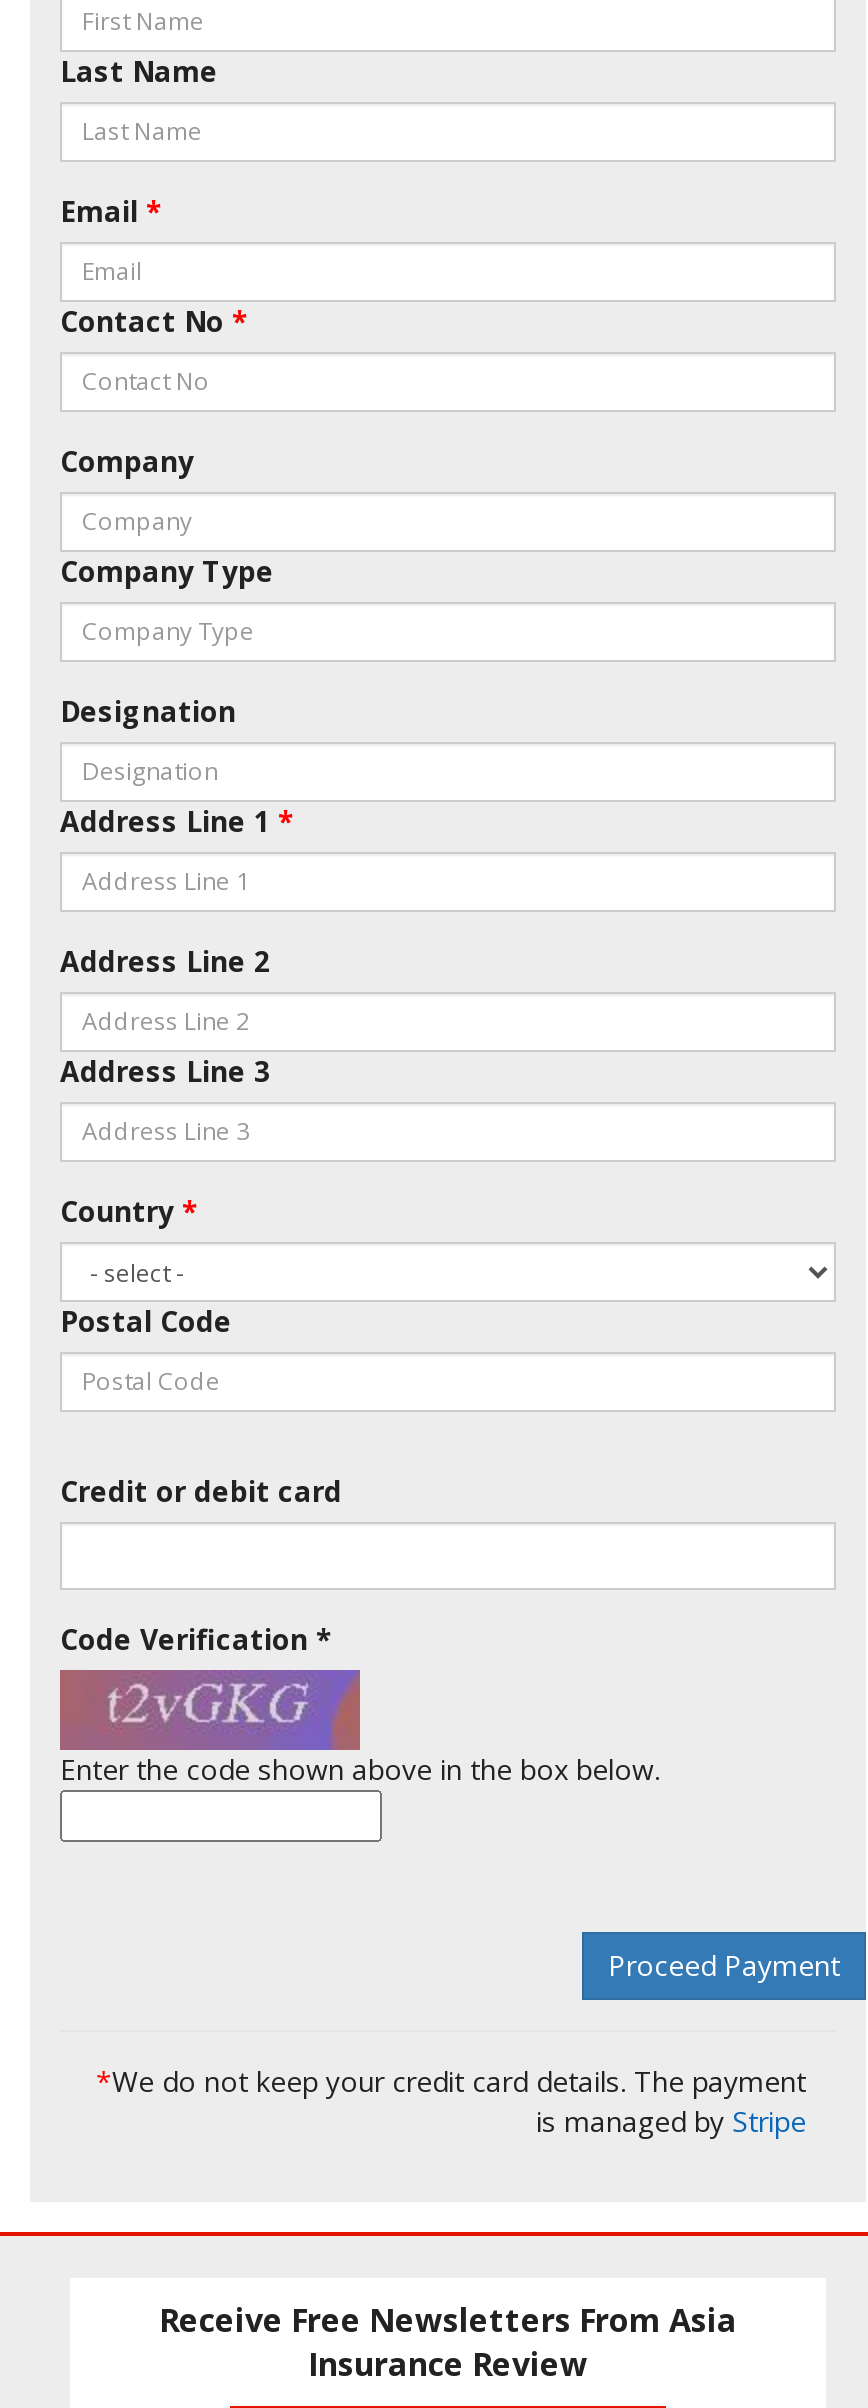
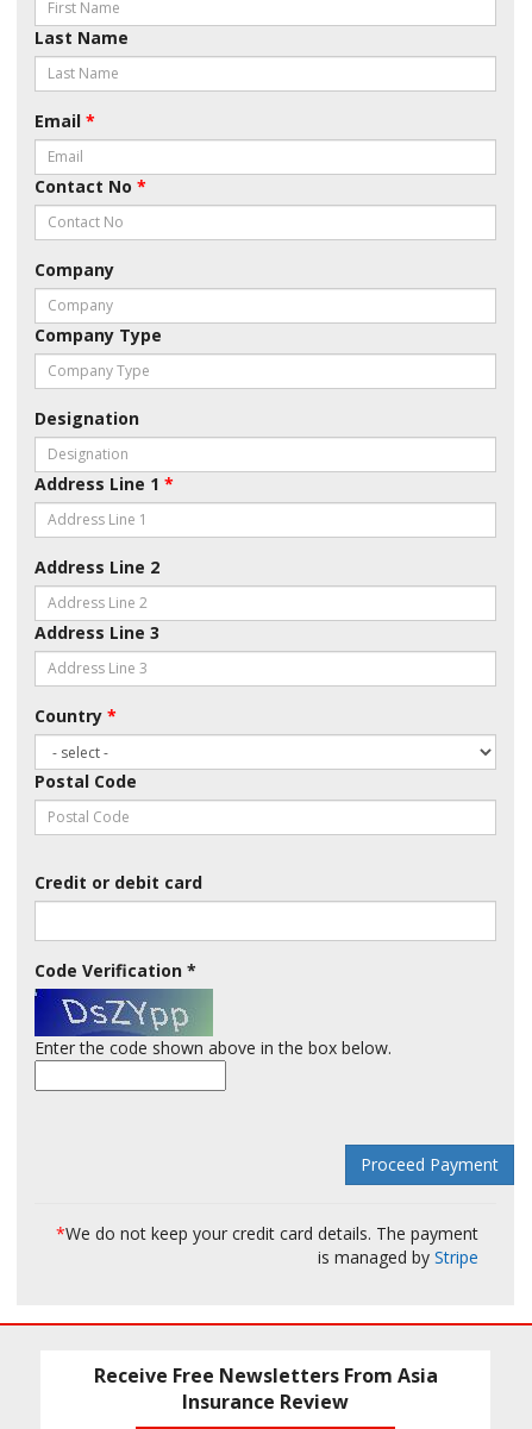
[58,1668,362,1744] [image] -> [33,988,214,1033] [image]

